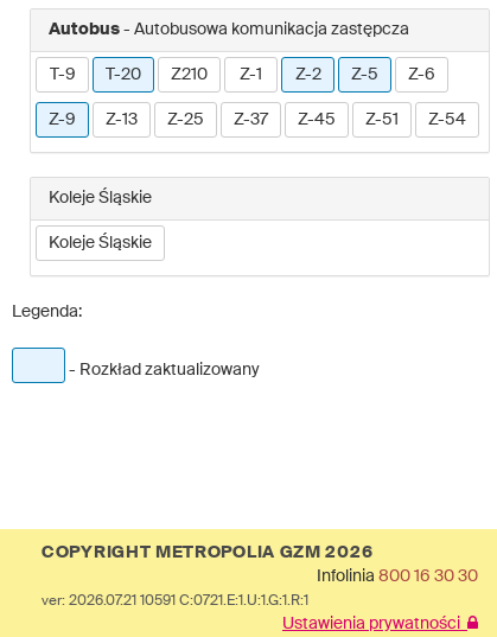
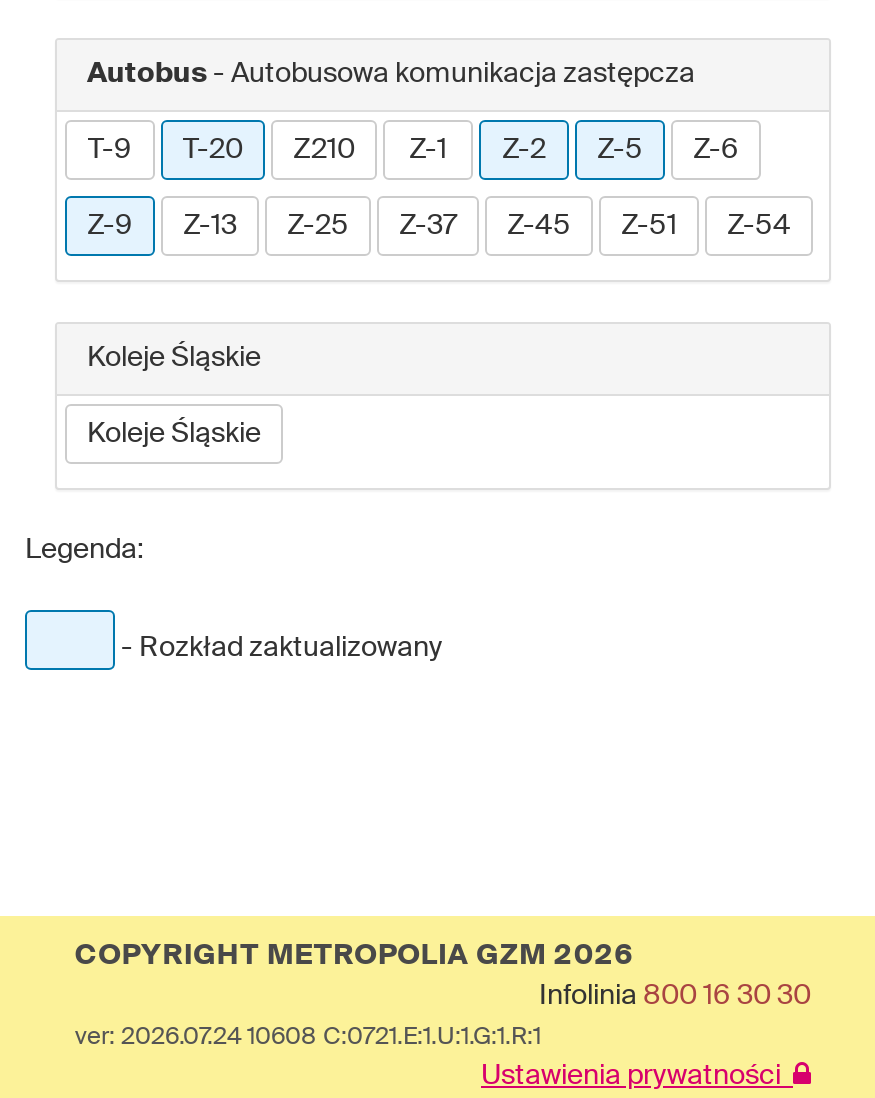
[42,594,308,609] ver: 2026.07.21 10591 C:0721.E:1.U:1.G:1.R:1 -> [75,1026,541,1050] ver: 2026.07.24 10608 C:0721.E:1.U:1.G:1.R:1

